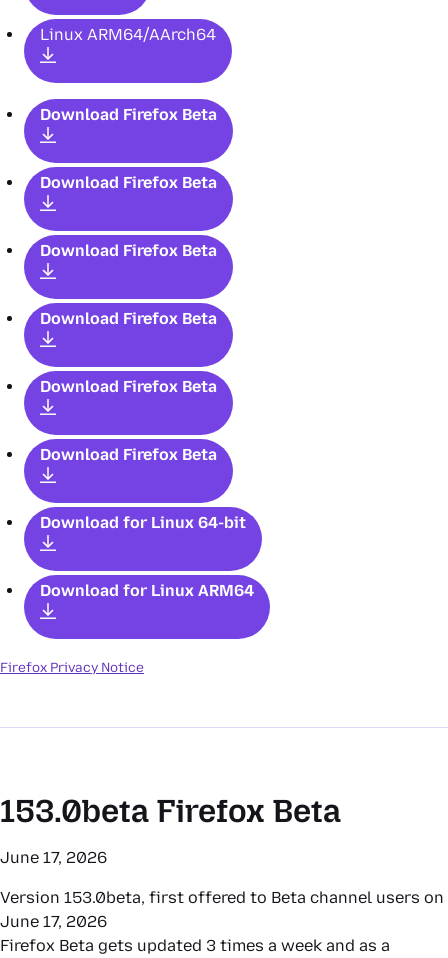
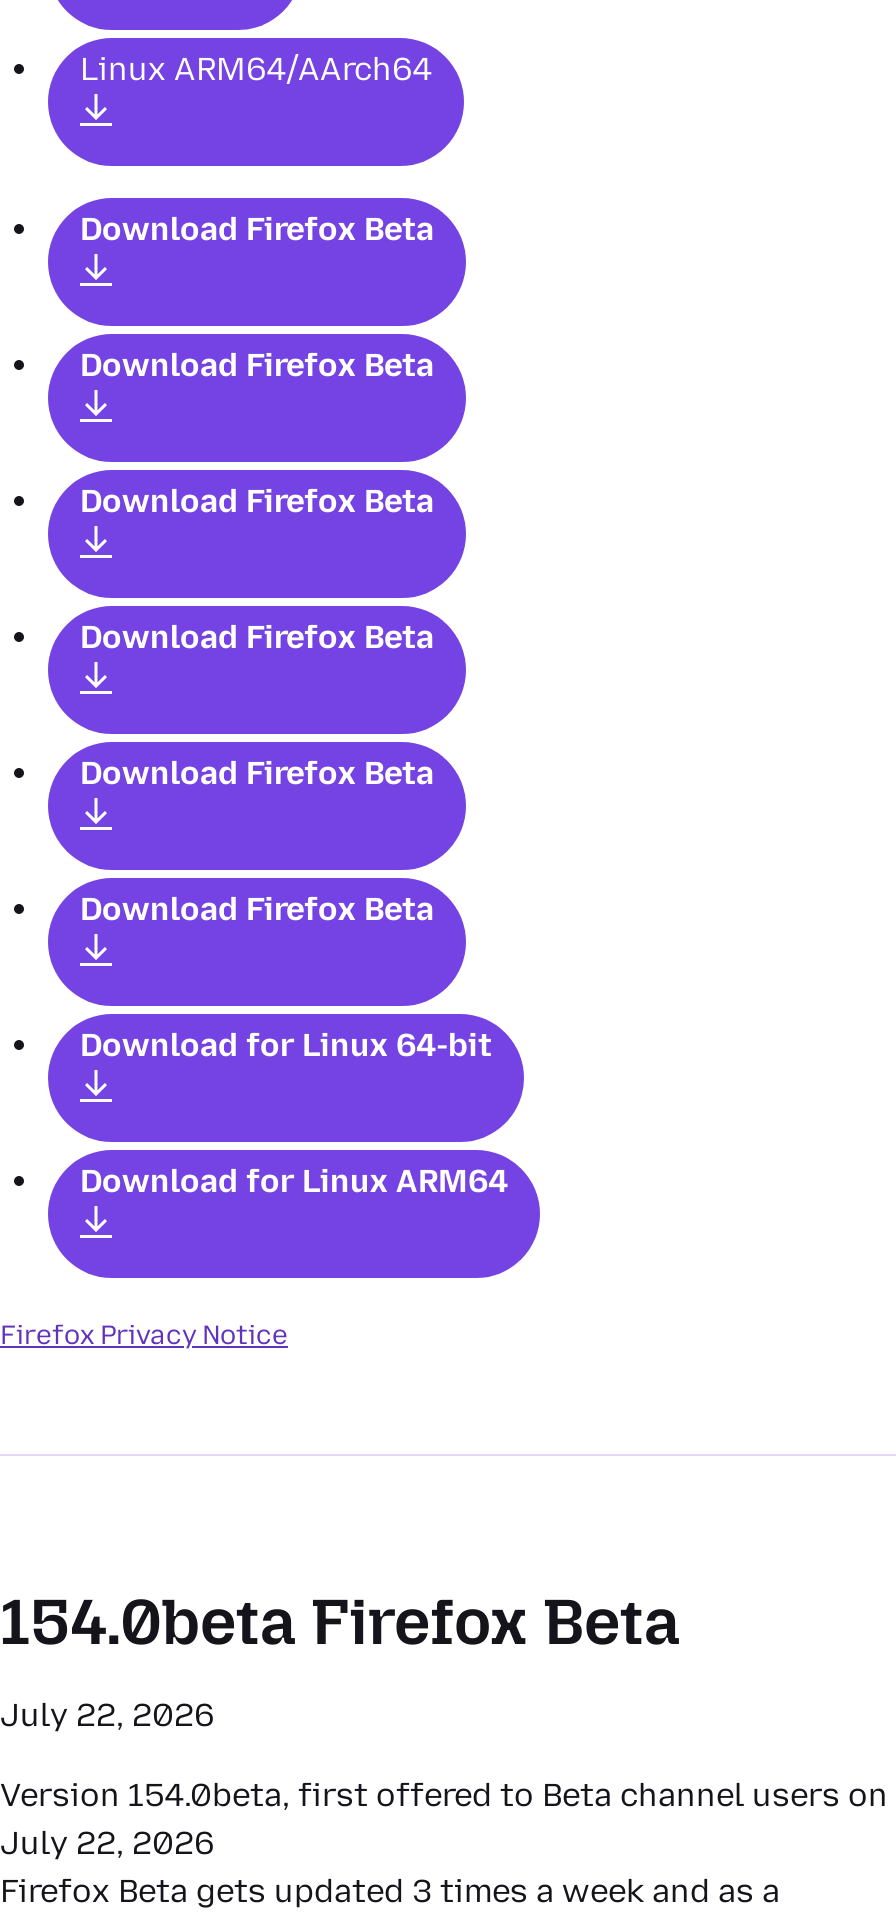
[0,792,341,830] 153.0beta Firefox Beta -> [0,1584,680,1660] 154.0beta Firefox Beta
[0,848,107,867] June 17, 2026 -> [0,1696,214,1734] July 22, 2026
[0,888,444,931] Version 153.0beta, first offered to Beta channel users on | June 17, 2026 -> [0,1776,888,1862] Version 154.0beta, first offered to Beta channel users on | July 22, 2026

